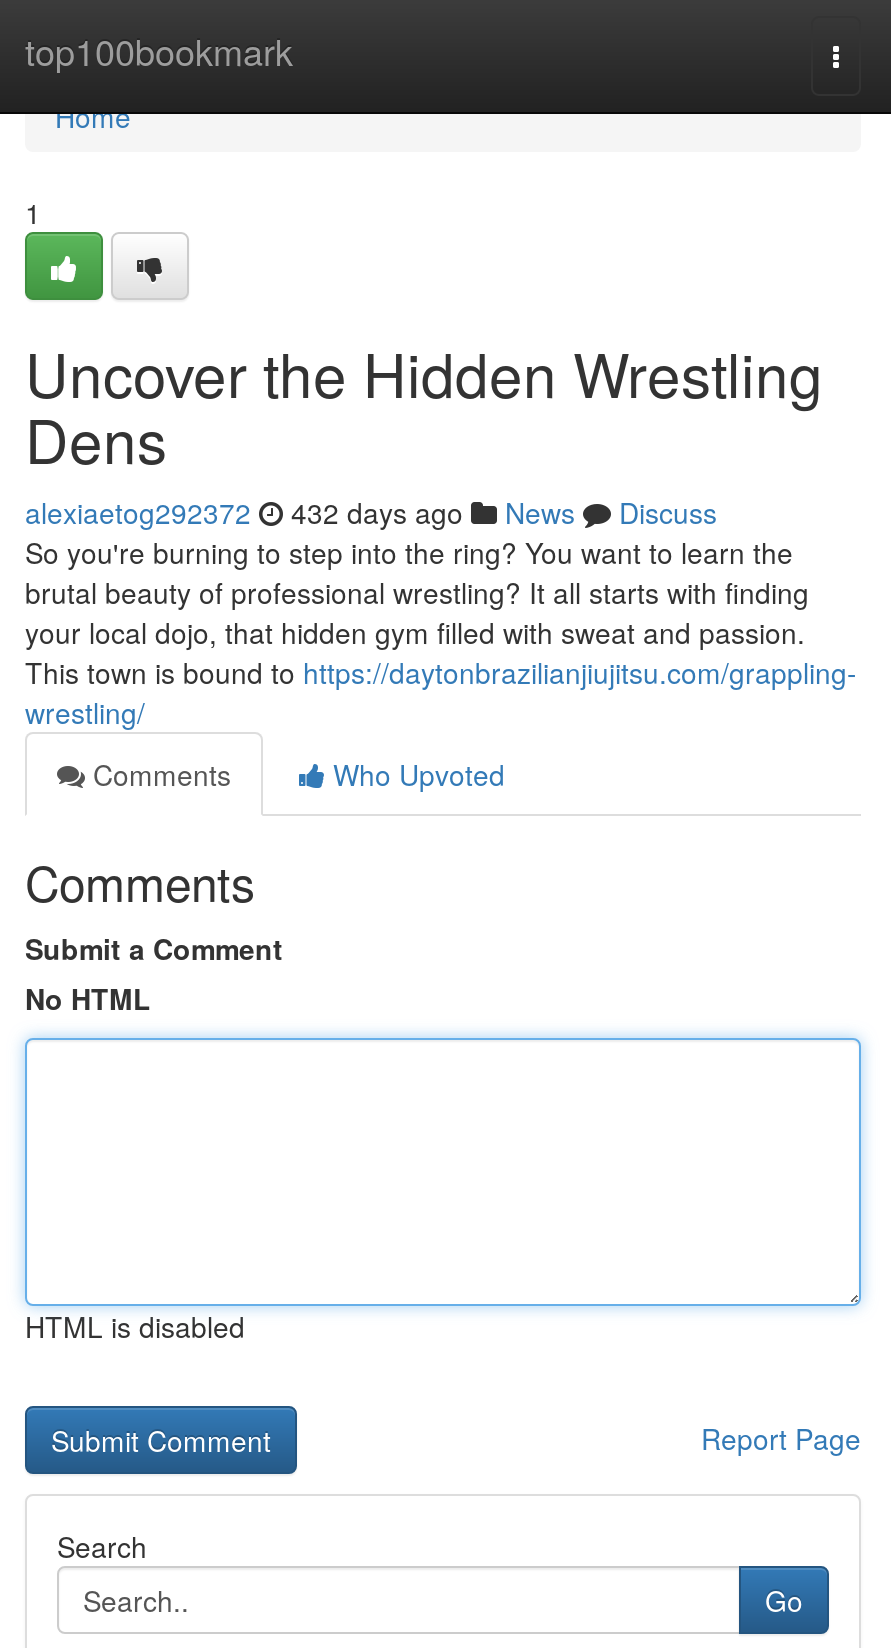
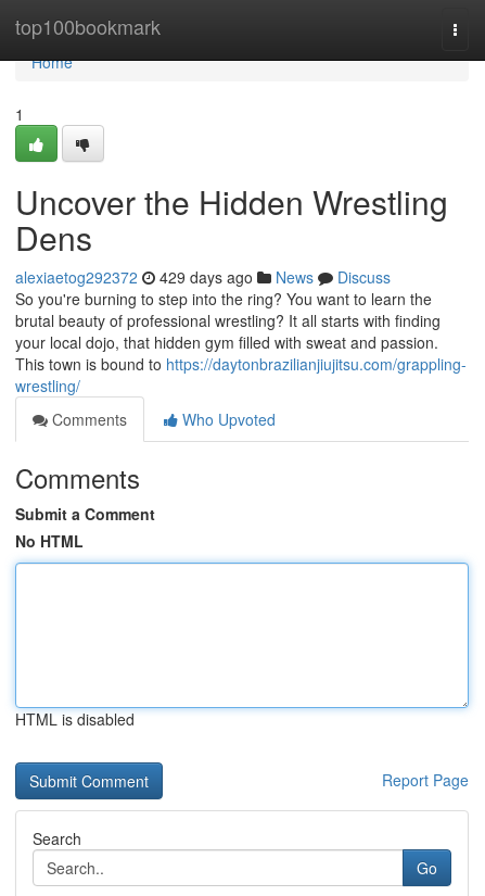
[25,492,717,532] alexiaetog292372 432 days ago News Discuss -> [15,266,391,288] alexiaetog292372 429 days ago News Discuss

